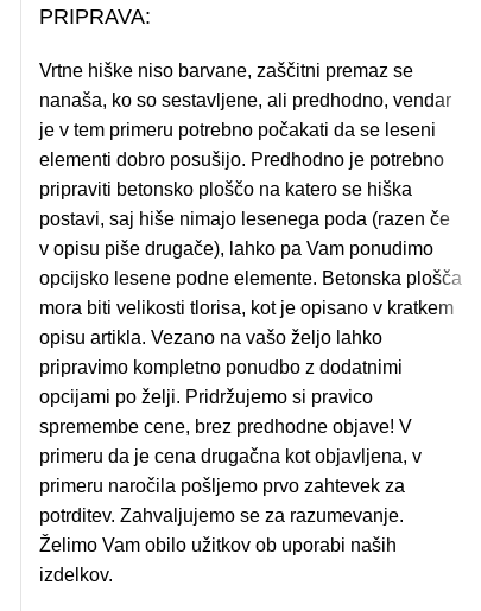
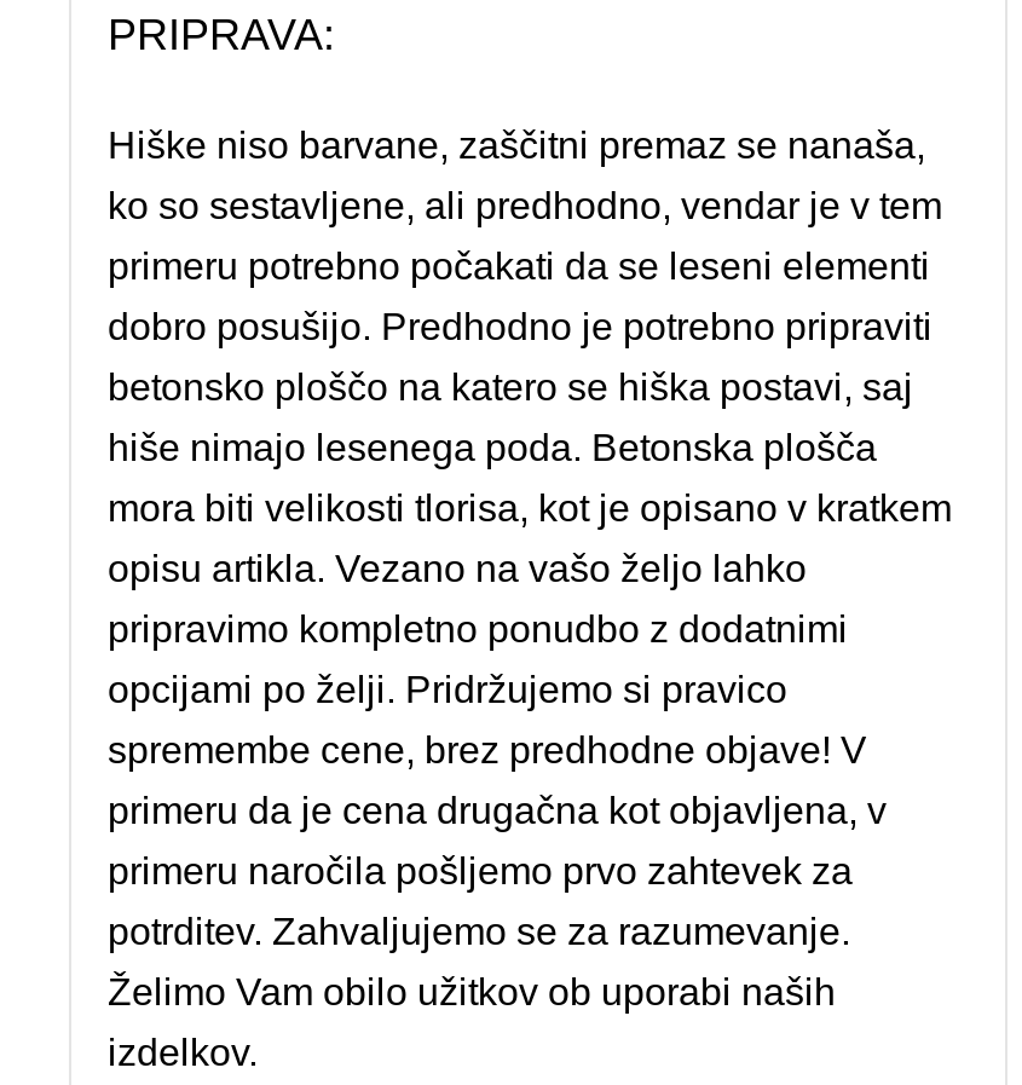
[39,60,462,288] Vrtne hiške niso barvane, zaščitni premaz se | nanaša, ko so sestavljene, ali predhodno, vendar | je v tem primeru potrebno počakati da se leseni | elementi dobro posušijo. Predhodno je potrebno | pripraviti betonsko ploščo na katero se hiška | postavi, saj hiše nimajo lesenega poda (razen če | v opisu piše drugače), lahko pa Vam ponudimo | opcijsko lesene podne elemente. Betonska plošča -> [108,123,942,466] Hiške niso barvane, zaščitni premaz se nanaša, | ko so sestavljene, ali predhodno, vendar je v tem | primeru potrebno počakati da se leseni elementi | dobro posušijo. Predhodno je potrebno pripraviti | betonsko ploščo na katero se hiška postavi, saj | hiše nimajo lesenega poda. Betonska plošča

